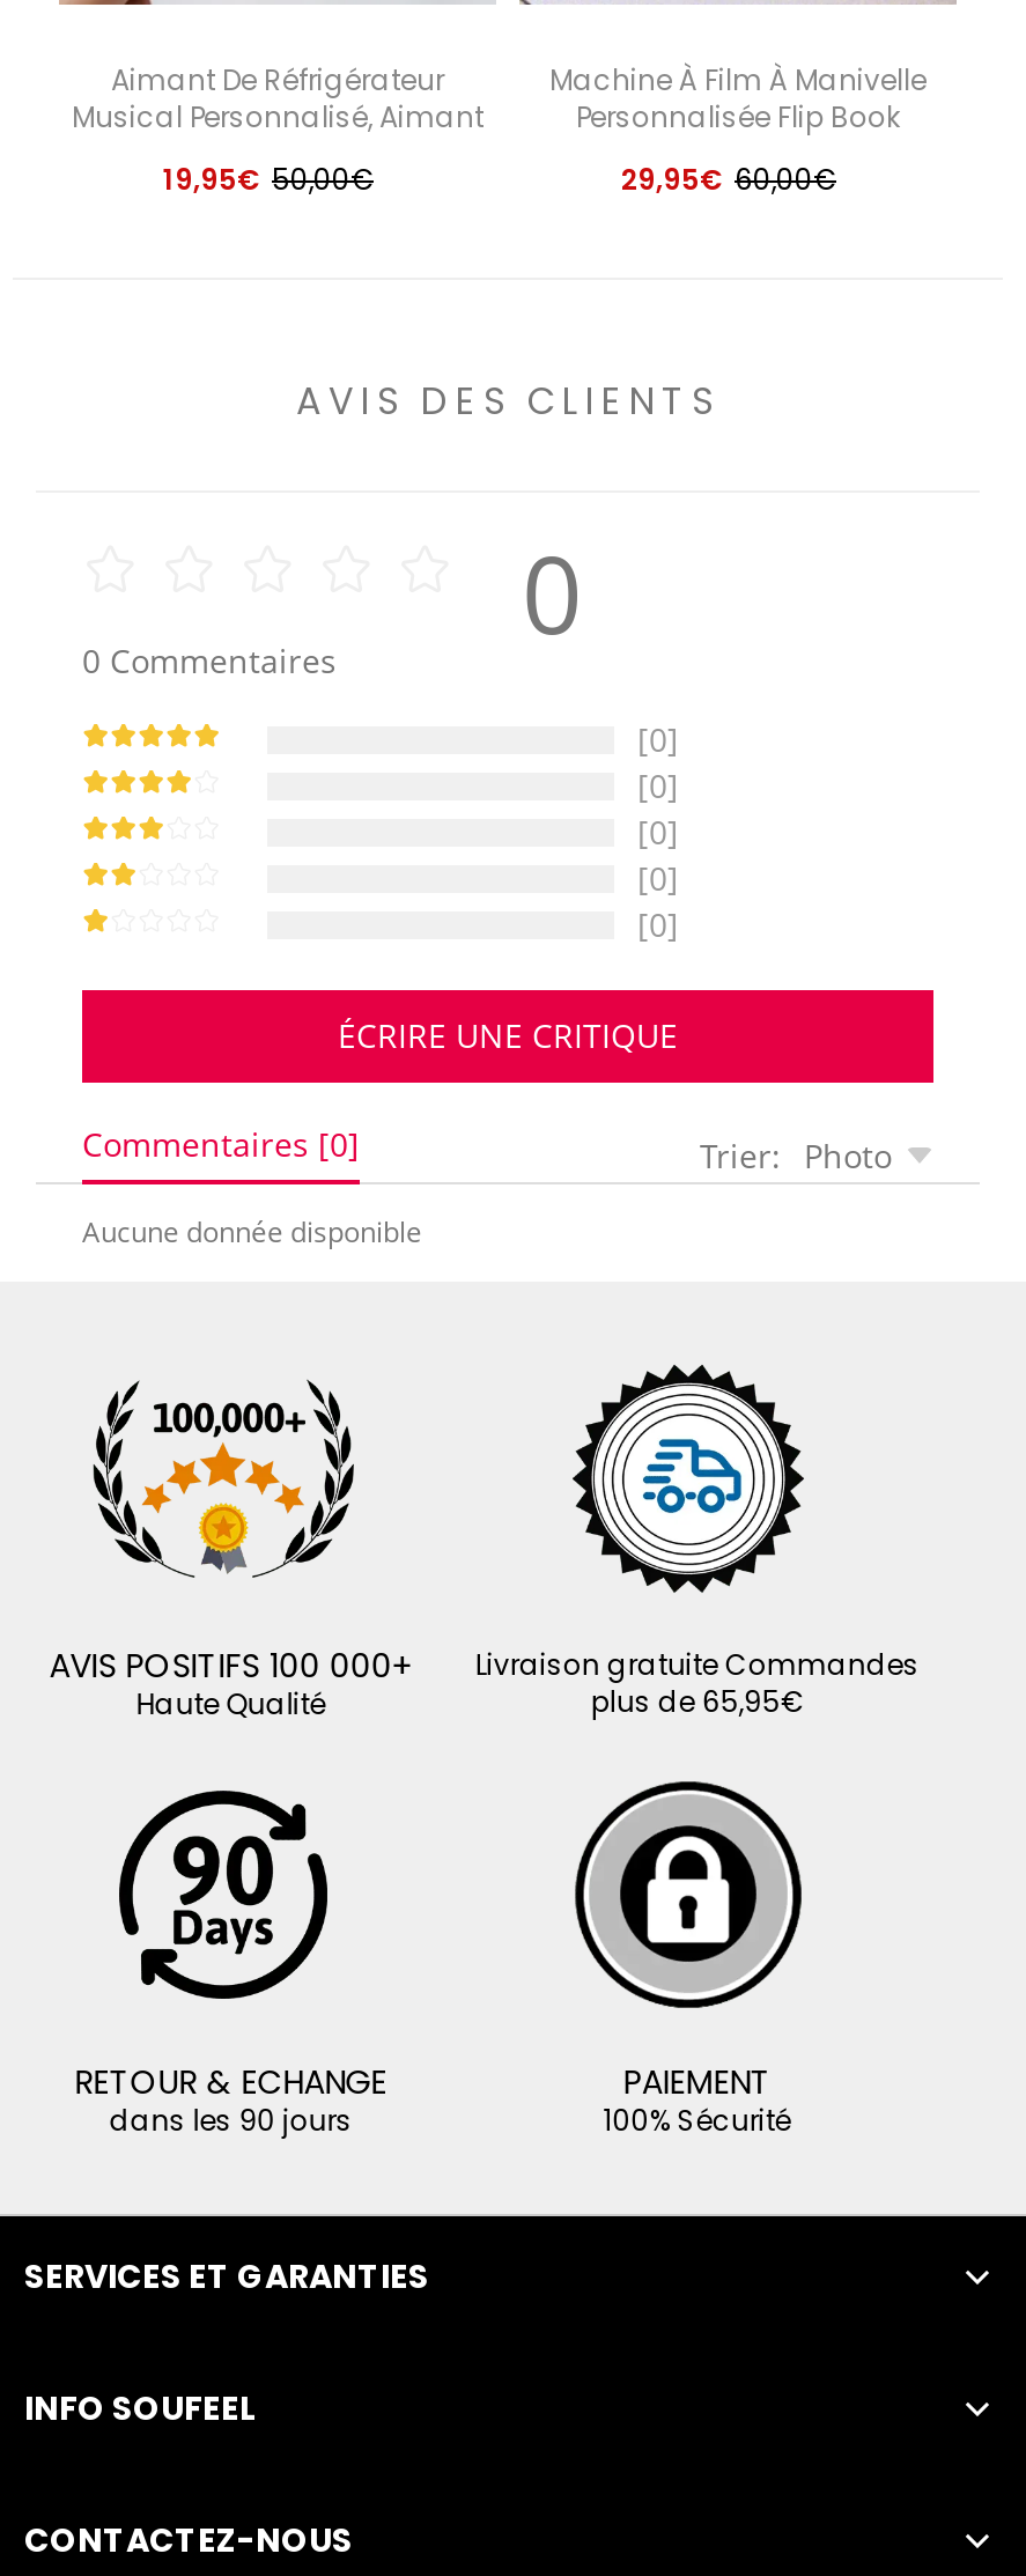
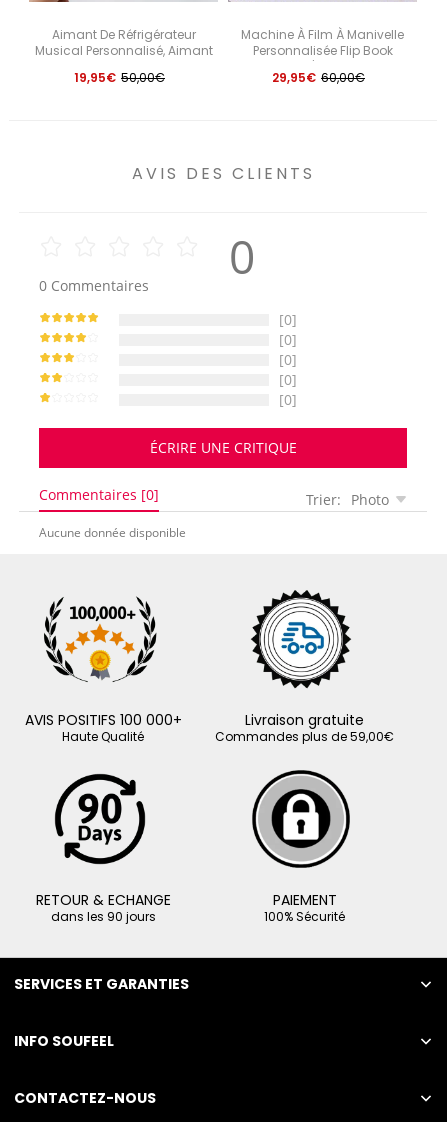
[475,1646,919,1722] Livraison gratuite Commandes | plus de 65,95€ -> [215,710,394,745] Livraison gratuite | Commandes plus de 59,00€

